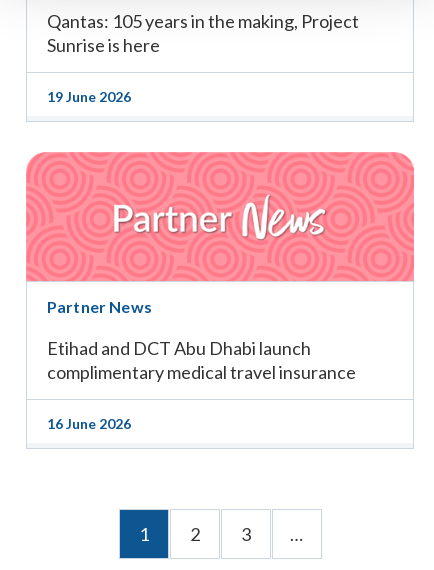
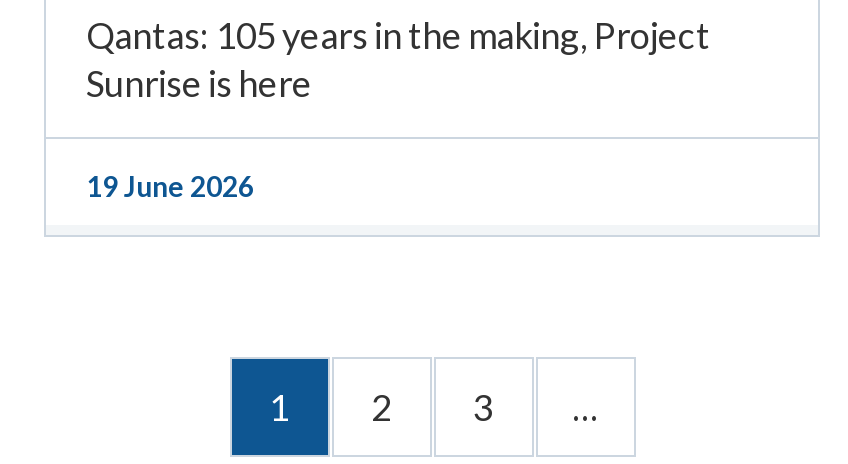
[26,151,415,432] [image] | Partner News | Etihad and DCT Abu Dhabi launch | complimentary medical travel insurance | 16 June 2026 -> none

